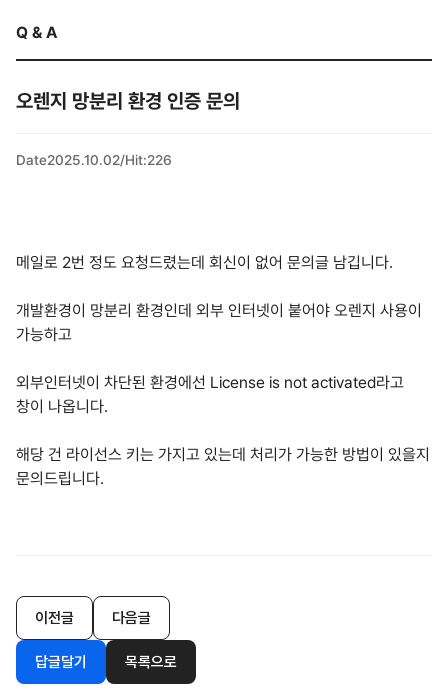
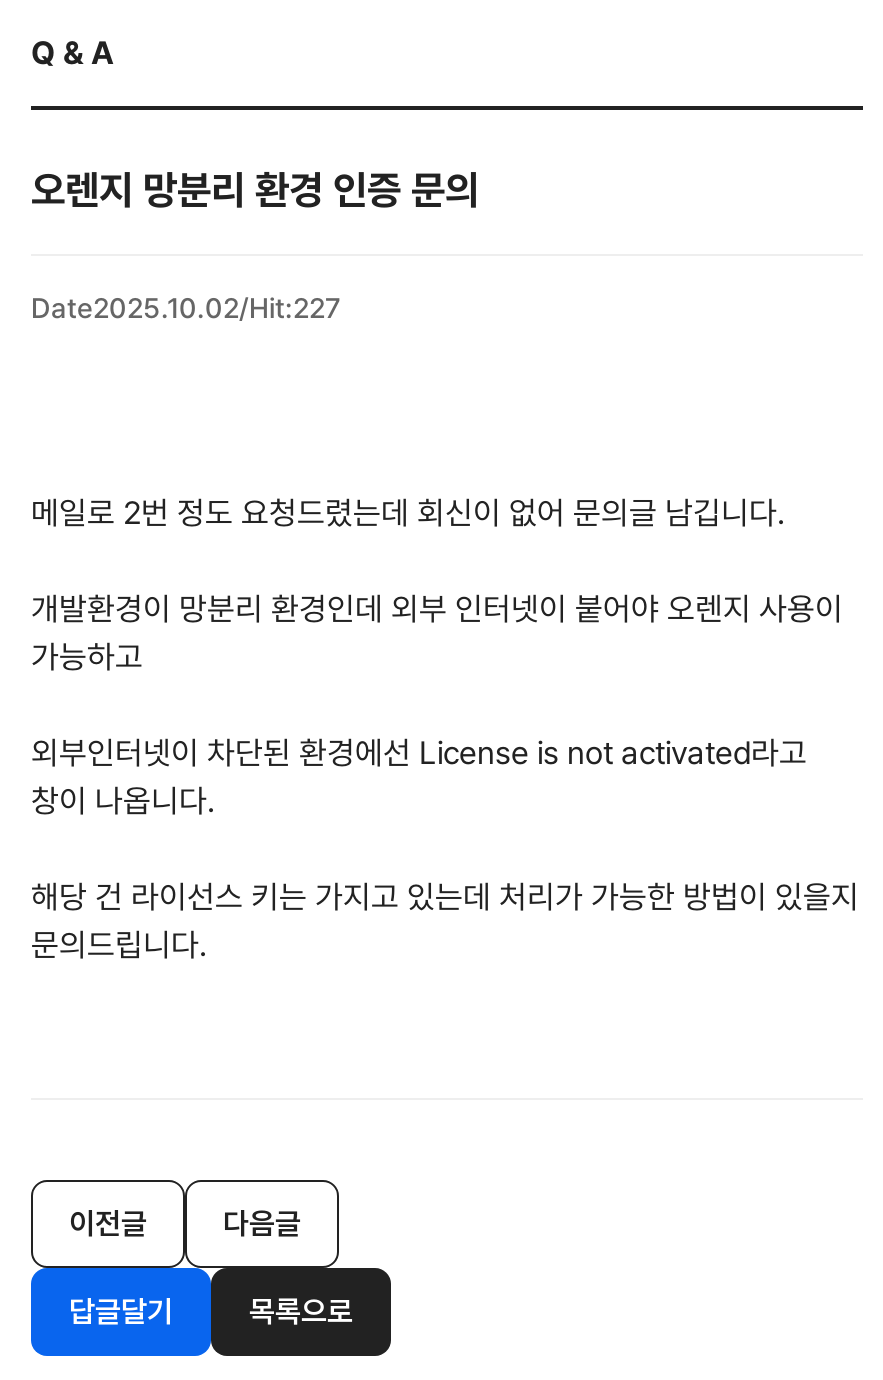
[16,152,172,168] Date2025.10.02/Hit:226 -> [31,292,341,324] Date2025.10.02/Hit:227

